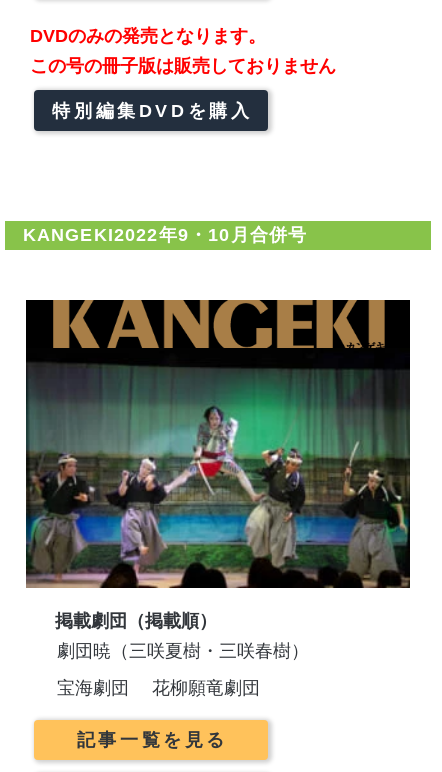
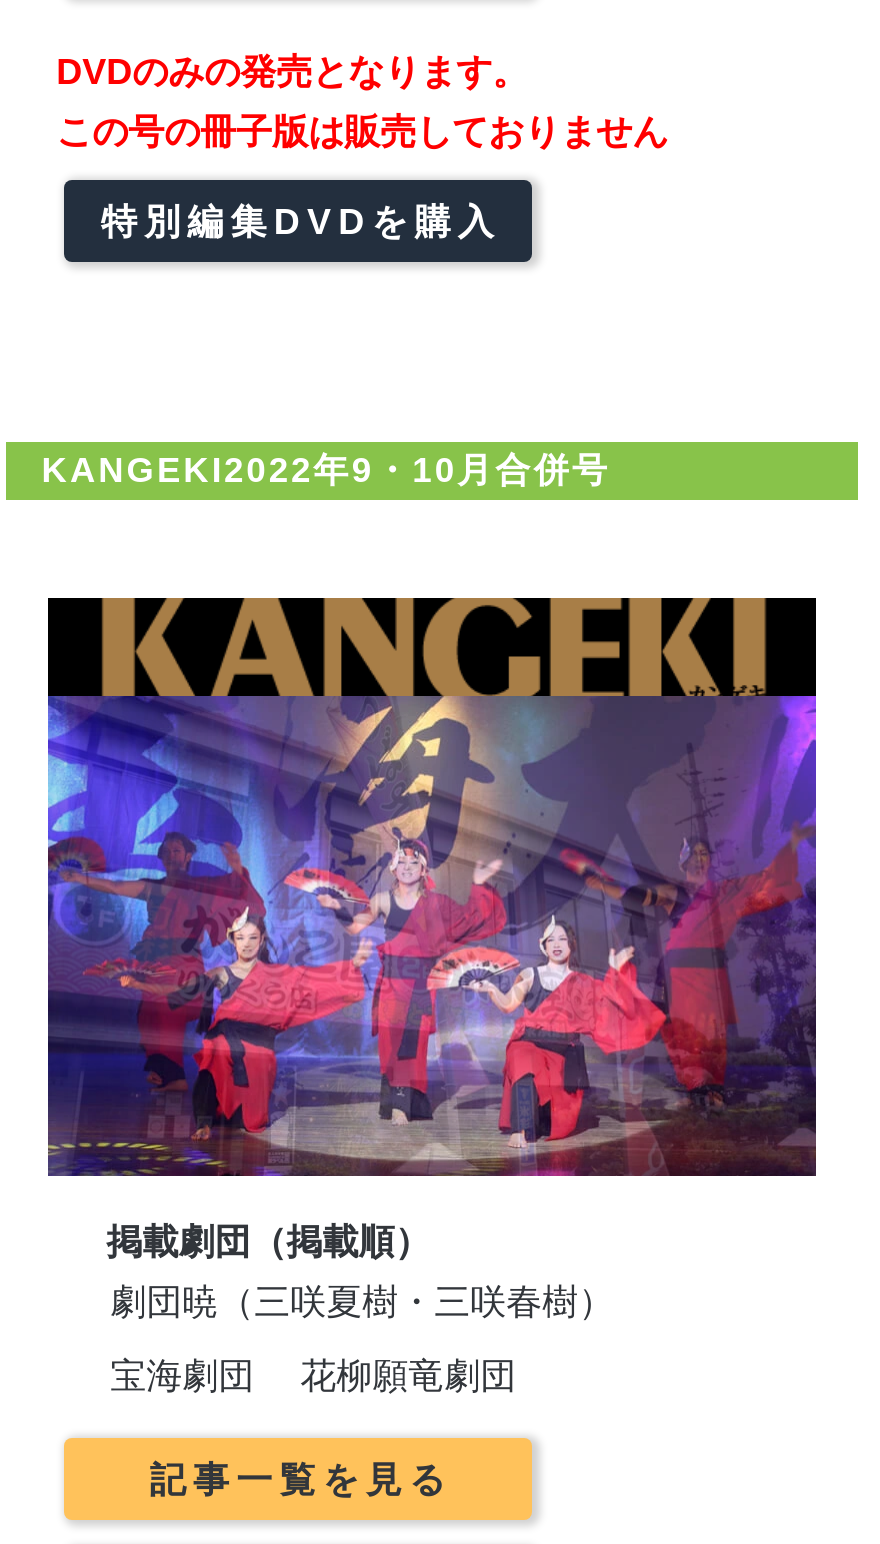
[25,347,411,589] [image] -> [46,694,818,1178] [image]

